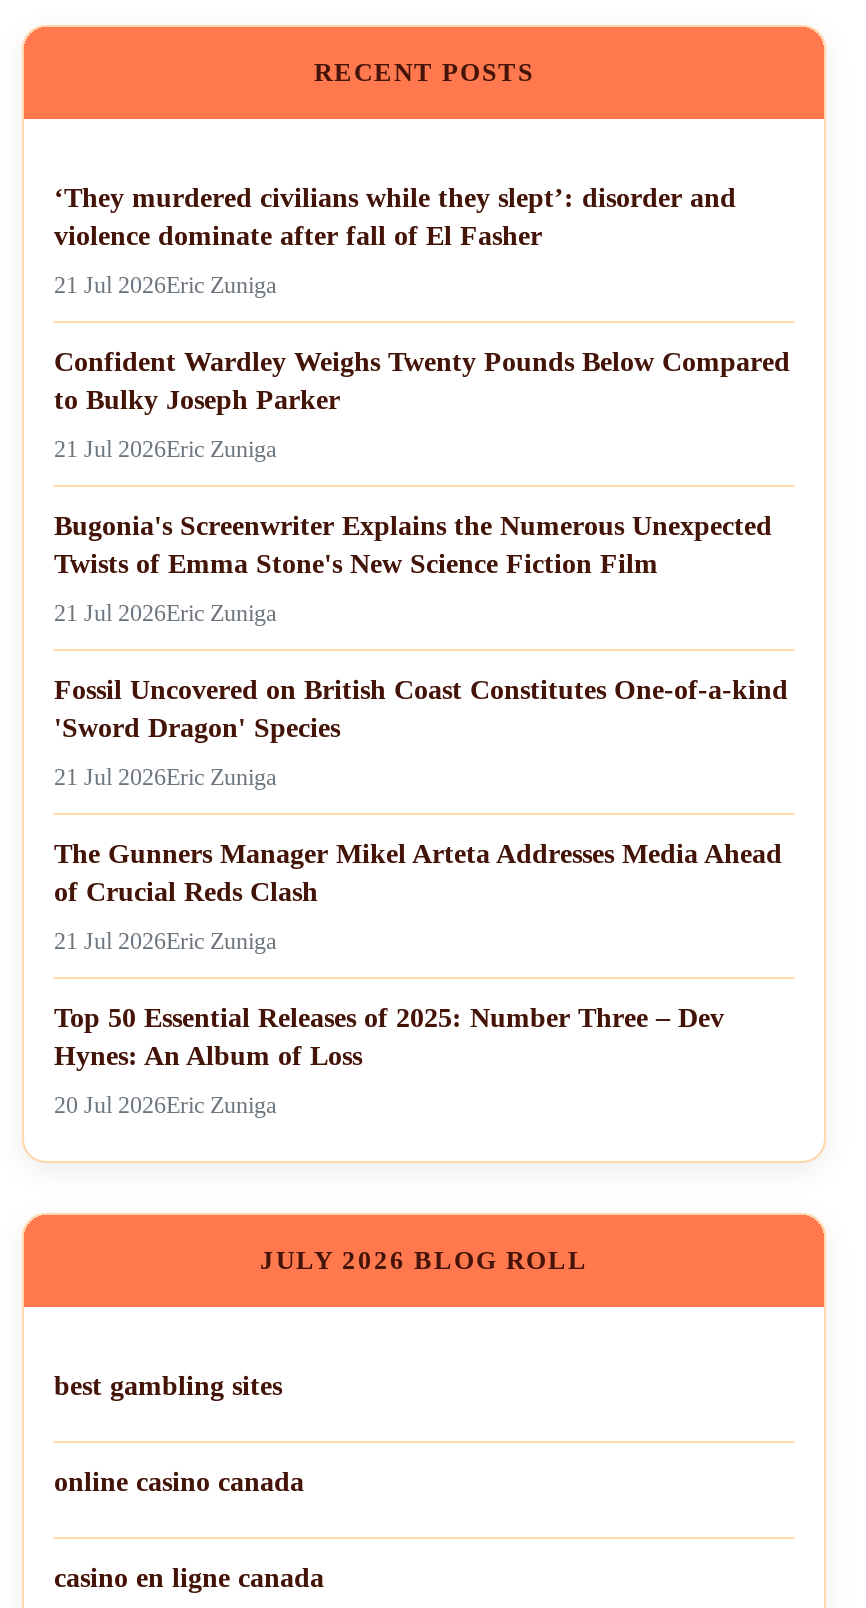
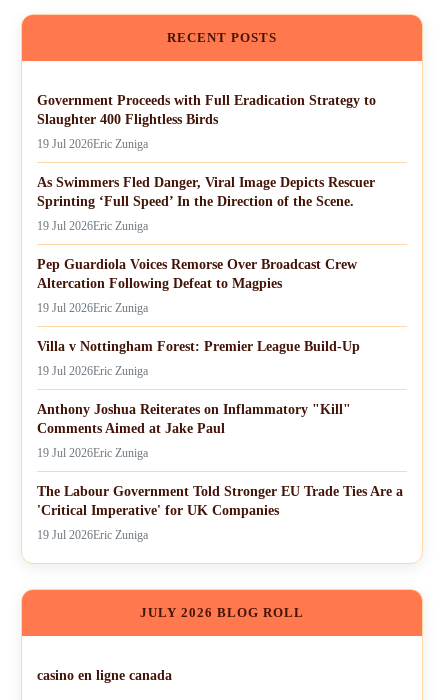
[54,182,736,250] ‘They murdered civilians while they slept’: disorder and | violence dominate after fall of El Fasher -> [37,93,376,127] Government Proceeds with Full Eradication Strategy to | Slaughter 400 Flightless Birds
[54,270,276,298] 21 Jul 2026Eric Zuniga -> [37,137,148,151] 19 Jul 2026Eric Zuniga
[54,346,790,414] Confident Wardley Weighs Twenty Pounds Below Compared | to Bulky Joseph Parker -> [37,175,375,209] As Swimmers Fled Danger, Viral Image Depicts Rescuer | Sprinting ‘Full Speed’ In the Direction of the Scene.
[54,434,276,462] 21 Jul 2026Eric Zuniga -> [37,219,148,233] 19 Jul 2026Eric Zuniga
[54,510,772,578] Bugonia's Screenwriter Explains the Numerous Unexpected | Twists of Emma Stone's New Science Fiction Film -> [37,257,357,291] Pep Guardiola Voices Remorse Over Broadcast Crew | Altercation Following Defeat to Magpies
[54,598,276,626] 21 Jul 2026Eric Zuniga -> [37,301,148,315] 19 Jul 2026Eric Zuniga
[54,674,788,742] Fossil Uncovered on British Coast Constitutes One-of-a-kind | 'Sword Dragon' Species -> [37,339,360,354] Villa v Nottingham Forest: Premier League Build-Up
[54,762,276,790] 21 Jul 2026Eric Zuniga -> [37,364,148,378] 19 Jul 2026Eric Zuniga
[54,838,782,906] The Gunners Manager Mikel Arteta Addresses Media Ahead | of Crucial Reds Clash -> [37,402,351,436] Anthony Joshua Reiterates on Inflammatory "Kill" | Comments Aimed at Jake Paul
[54,926,276,954] 21 Jul 2026Eric Zuniga -> [37,446,148,460] 19 Jul 2026Eric Zuniga
[54,1002,724,1070] Top 50 Essential Releases of 2025: Number Three – Dev | Hynes: An Album of Loss -> [37,484,403,518] The Labour Government Told Stronger EU Trade Ties Are a | 'Critical Imperative' for UK Companies
[54,1090,276,1118] 20 Jul 2026Eric Zuniga -> [37,528,148,542] 19 Jul 2026Eric Zuniga
[54,1370,304,1496] best gambling sites | online casino canada -> none

